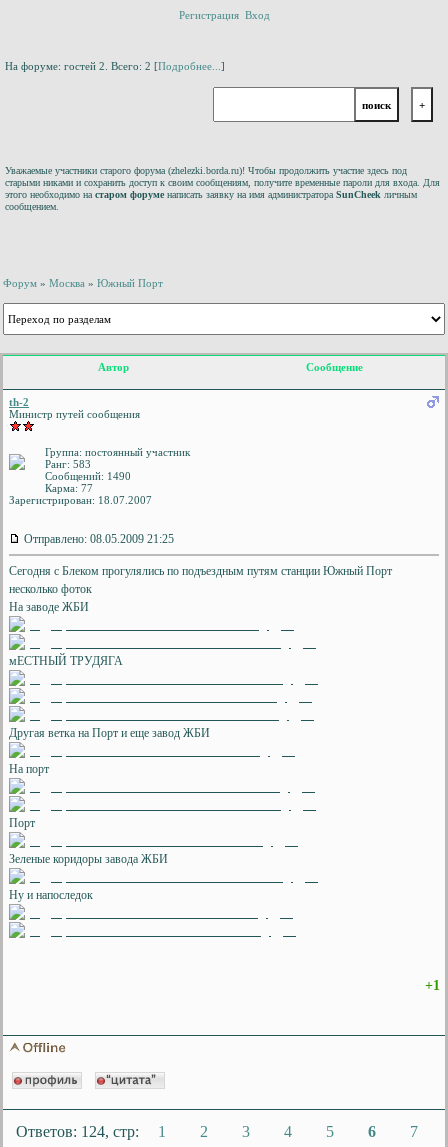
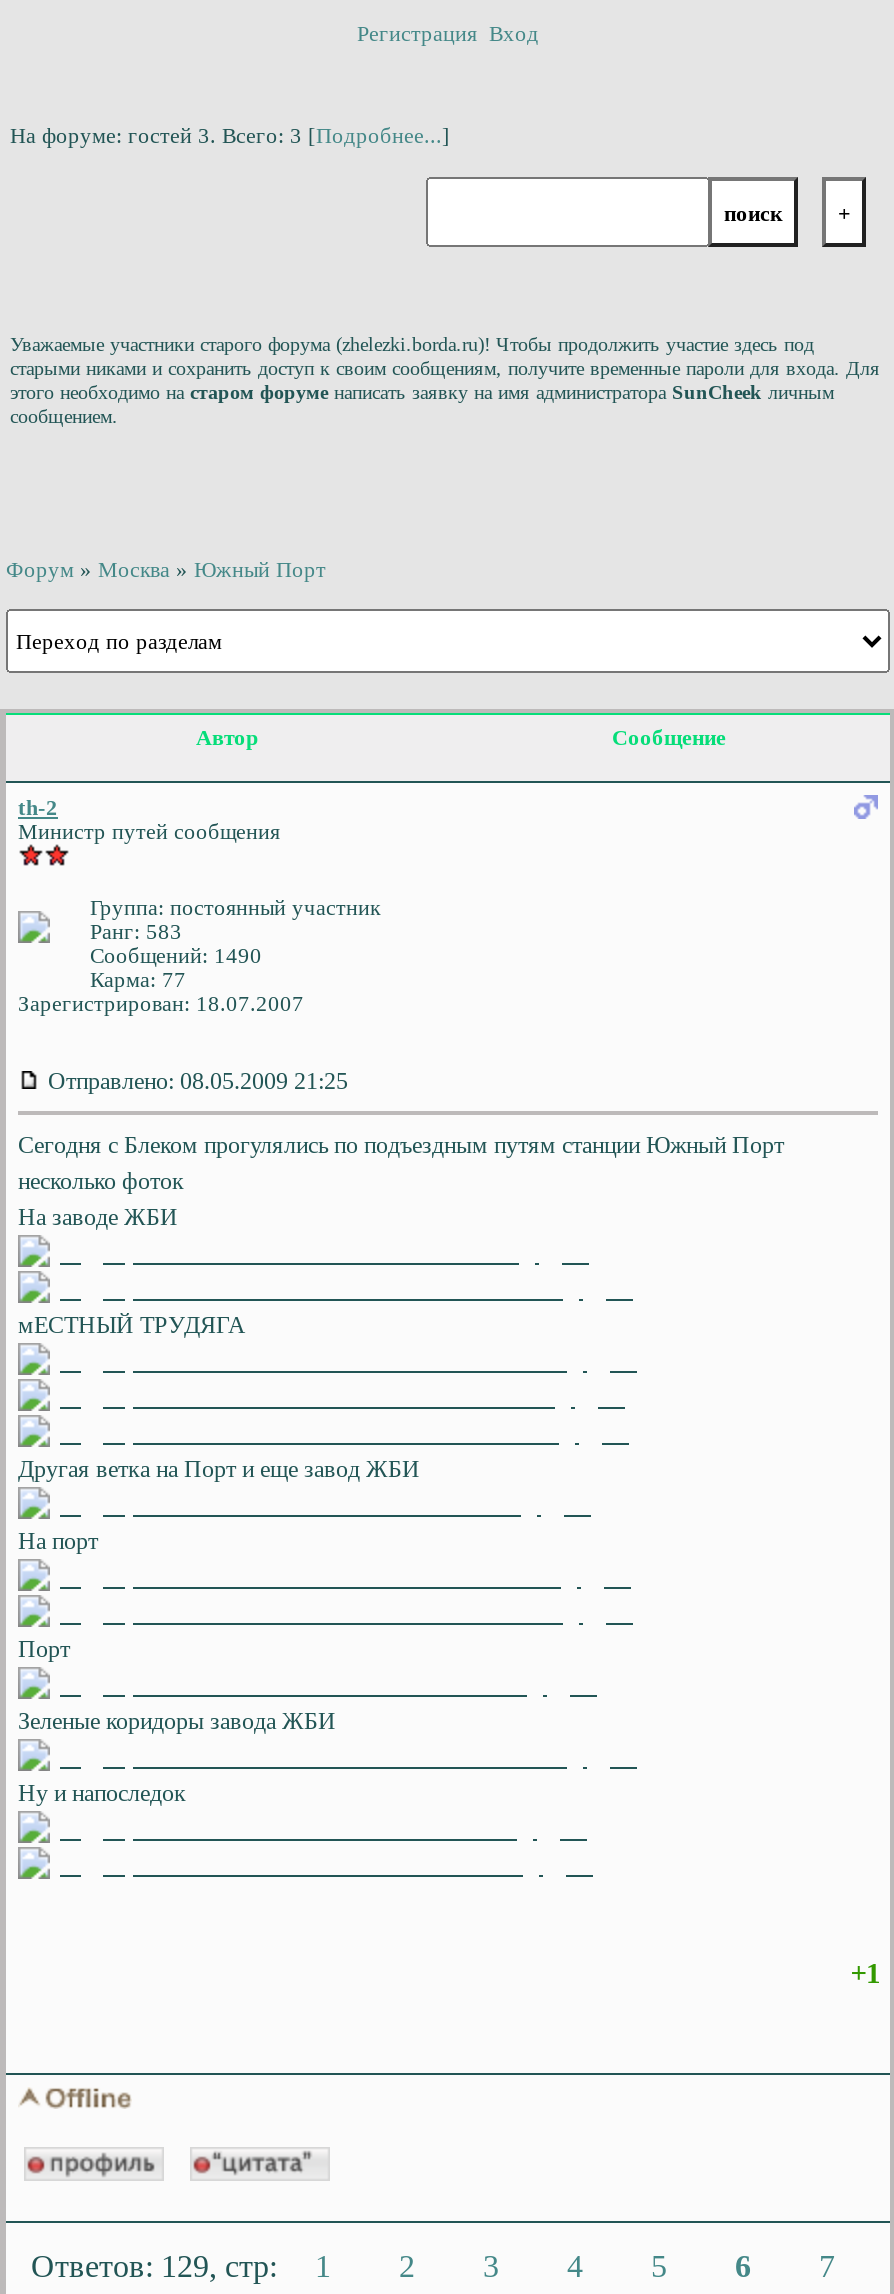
[5,60,225,72] На форуме: гостей 2. Всего: 2 [Подробнее...] -> [10,123,450,147] На форуме: гостей 3. Всего: 3 [Подробнее...]
[15,1123,417,1140] Ответов: 124, cтр: 1 2 3 4 5 6 7 -> [31,2249,835,2283] Ответов: 129, cтр: 1 2 3 4 5 6 7

